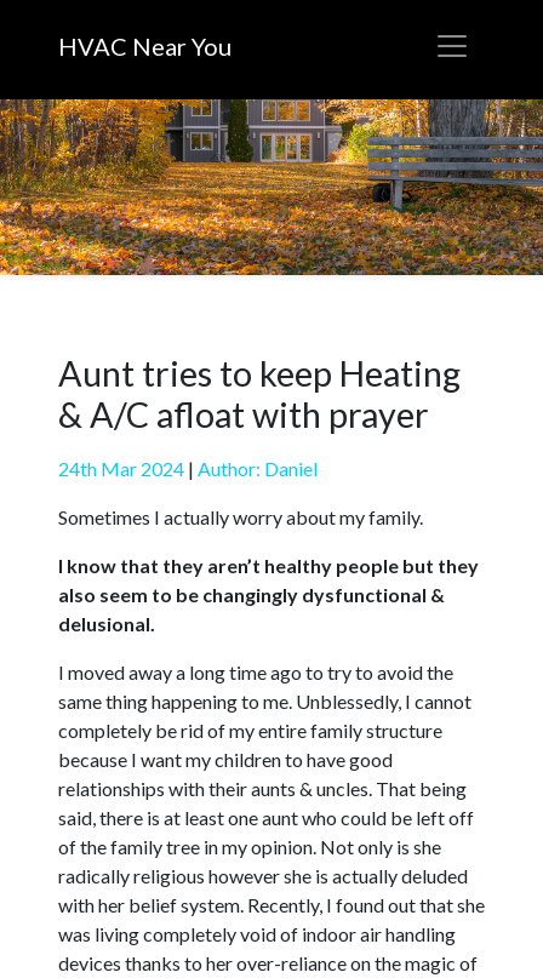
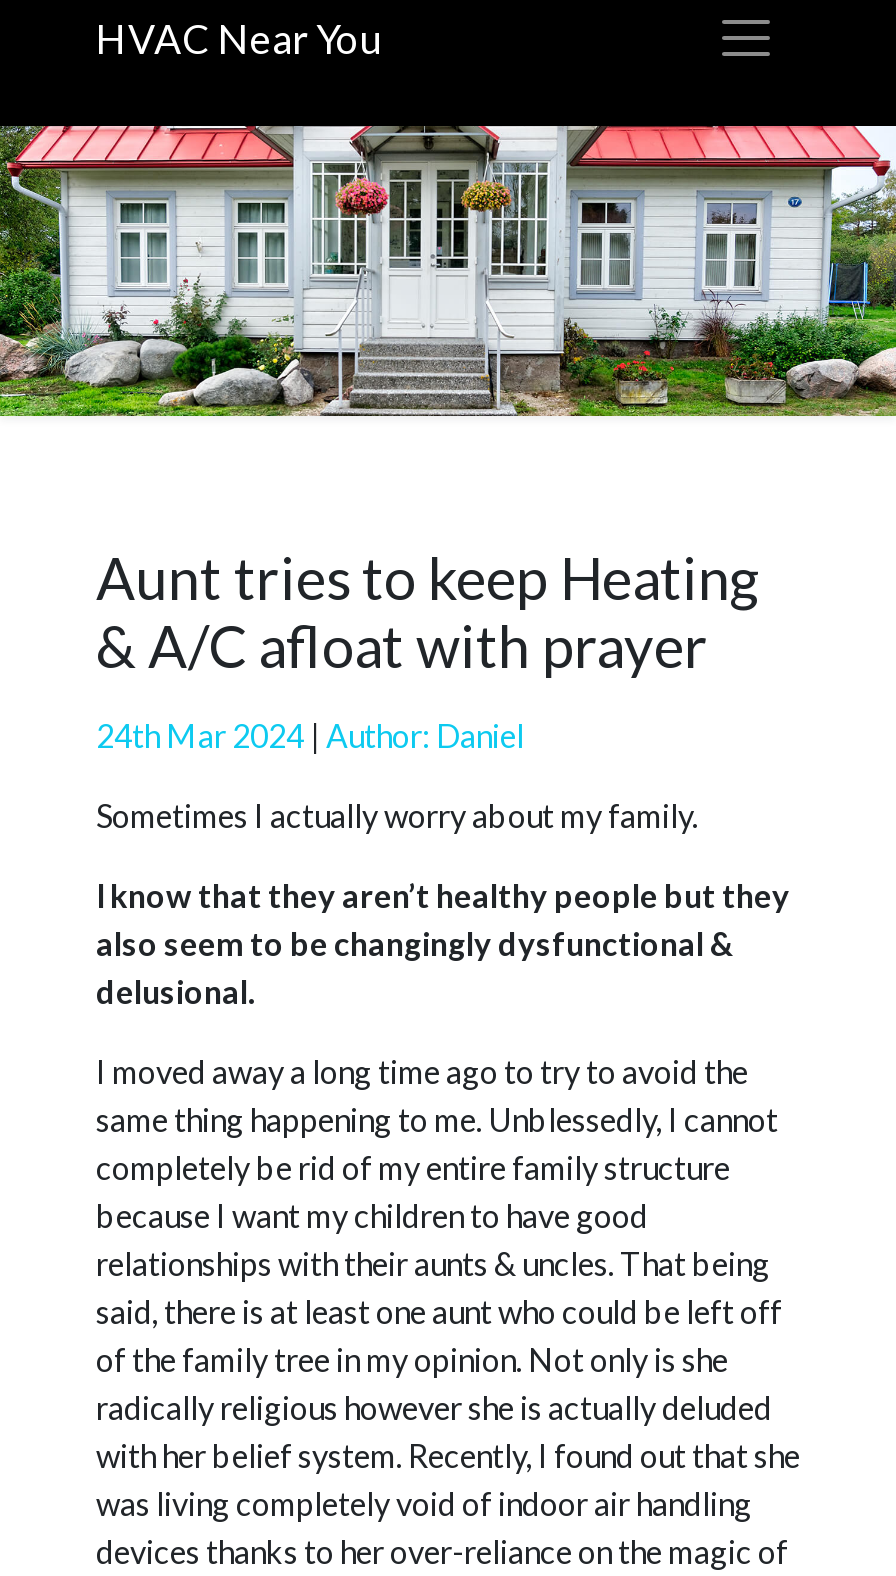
[4,98,539,276] [image] -> [6,124,890,418] [image]

